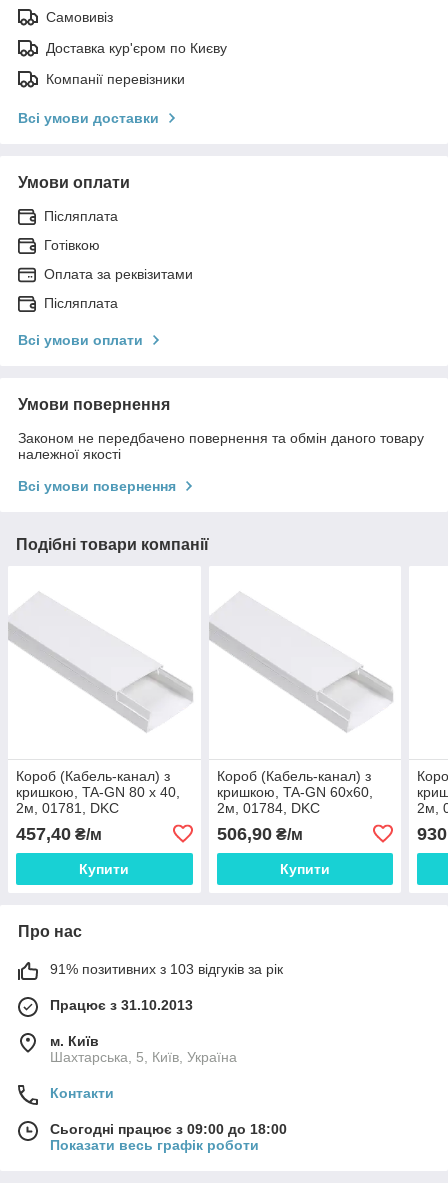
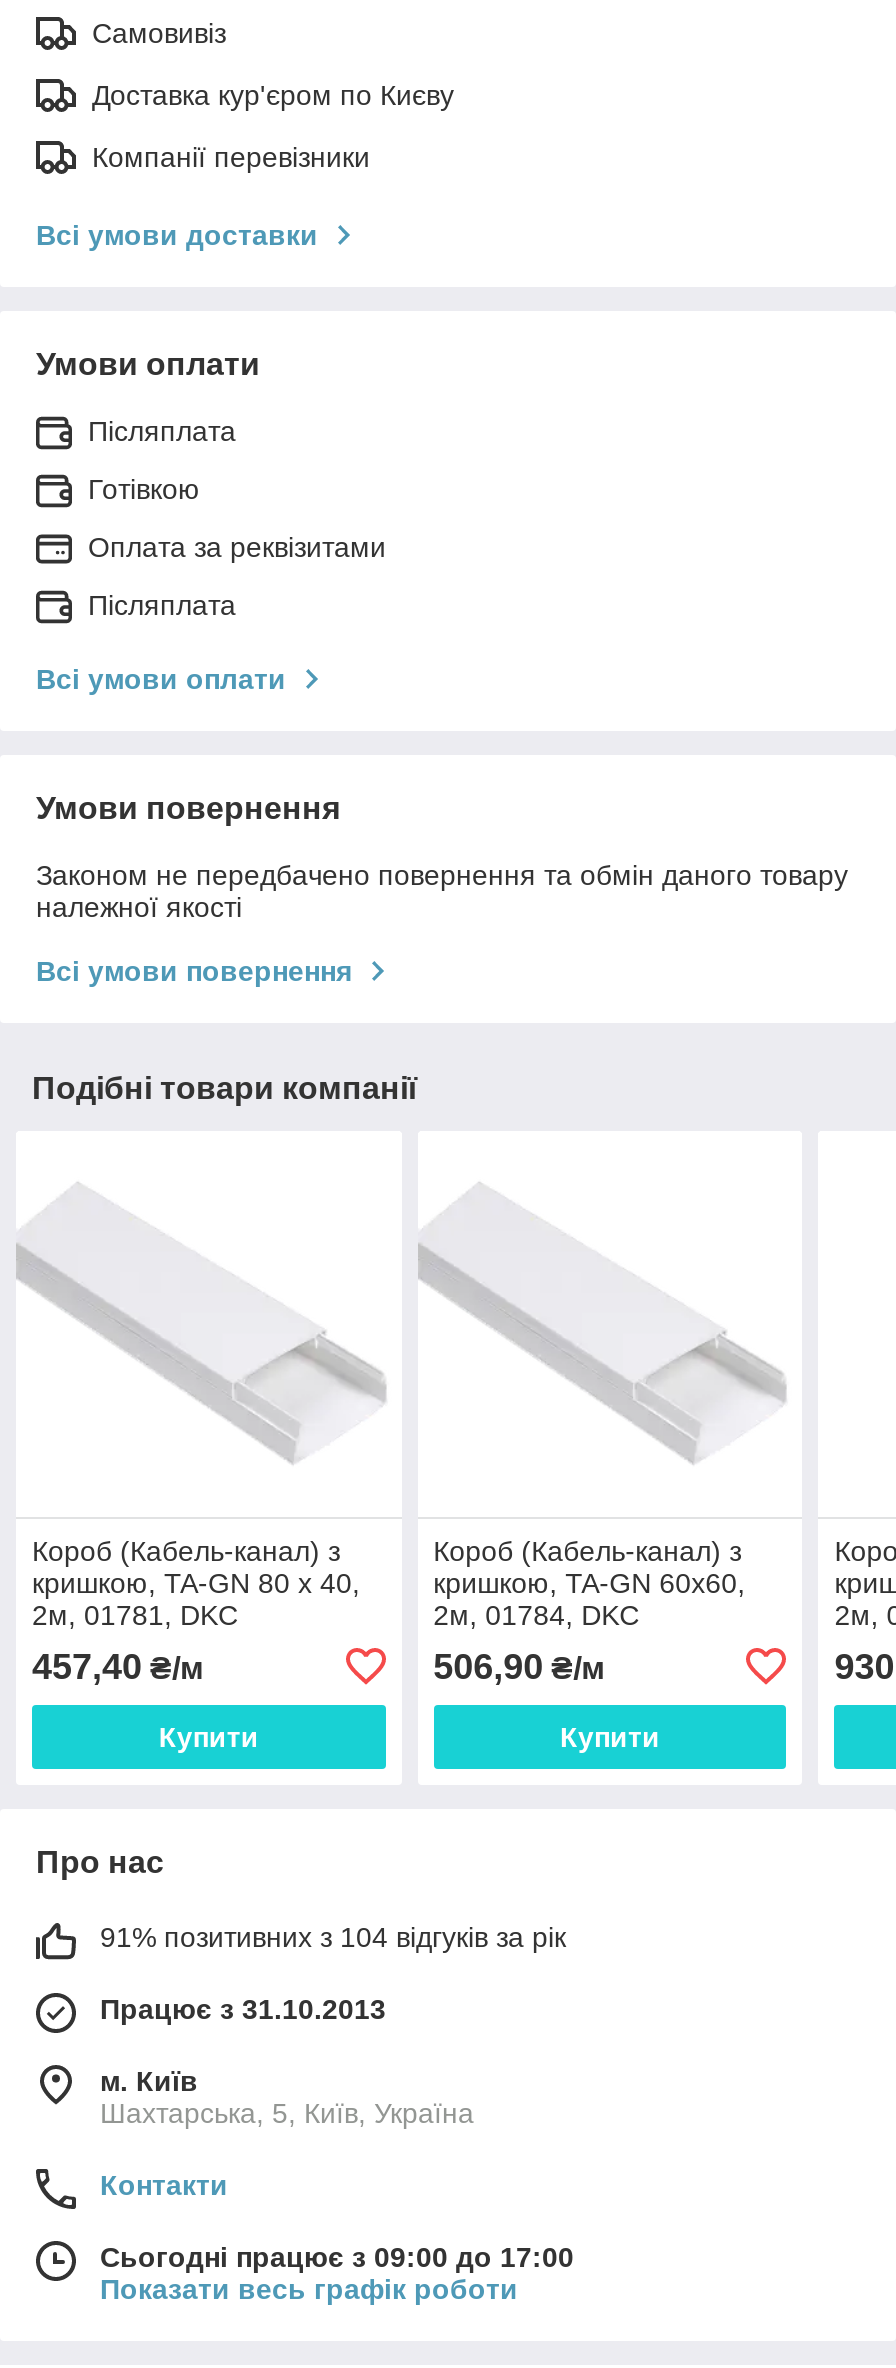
[50,961,283,977] 91% позитивних з 103 відгуків за рік -> [100,1921,566,1953] 91% позитивних з 104 відгуків за рік
[50,1121,287,1137] Сьогодні працює з 09:00 до 18:00 -> [100,2241,574,2273] Сьогодні працює з 09:00 до 17:00

